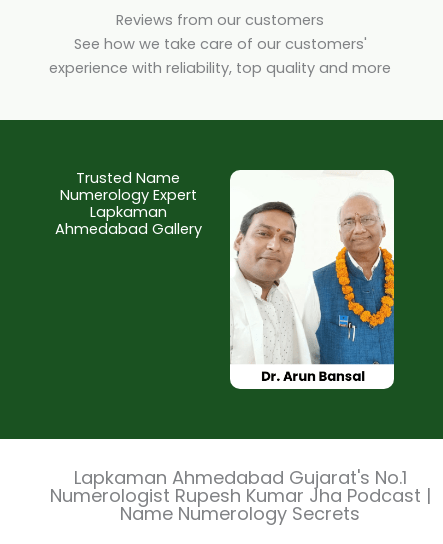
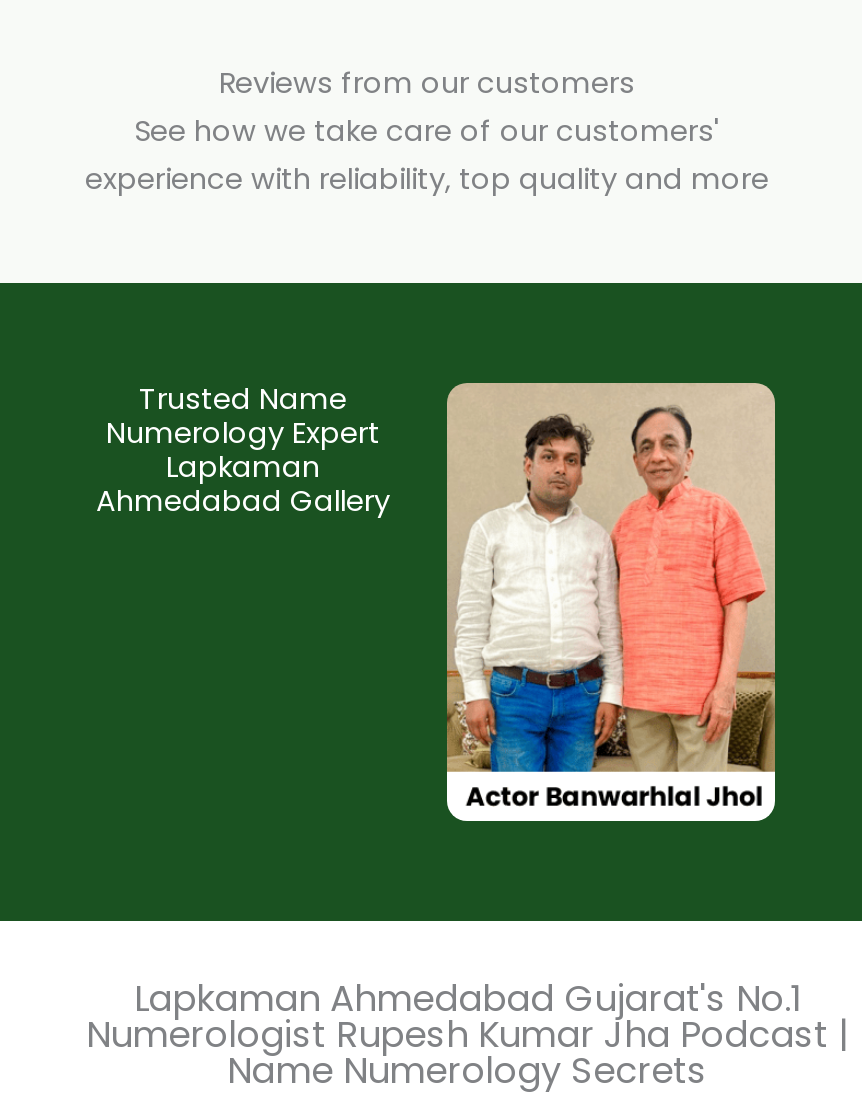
[229,169,395,382] [image] -> [445,381,777,809] [image]

